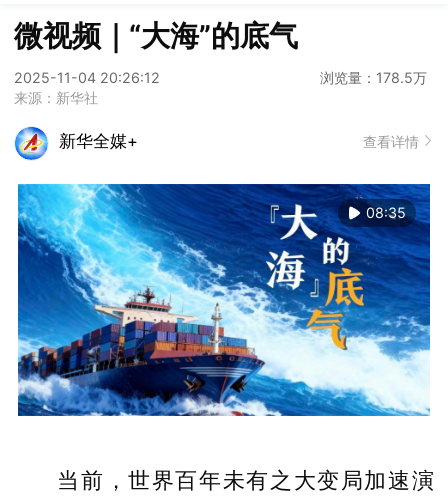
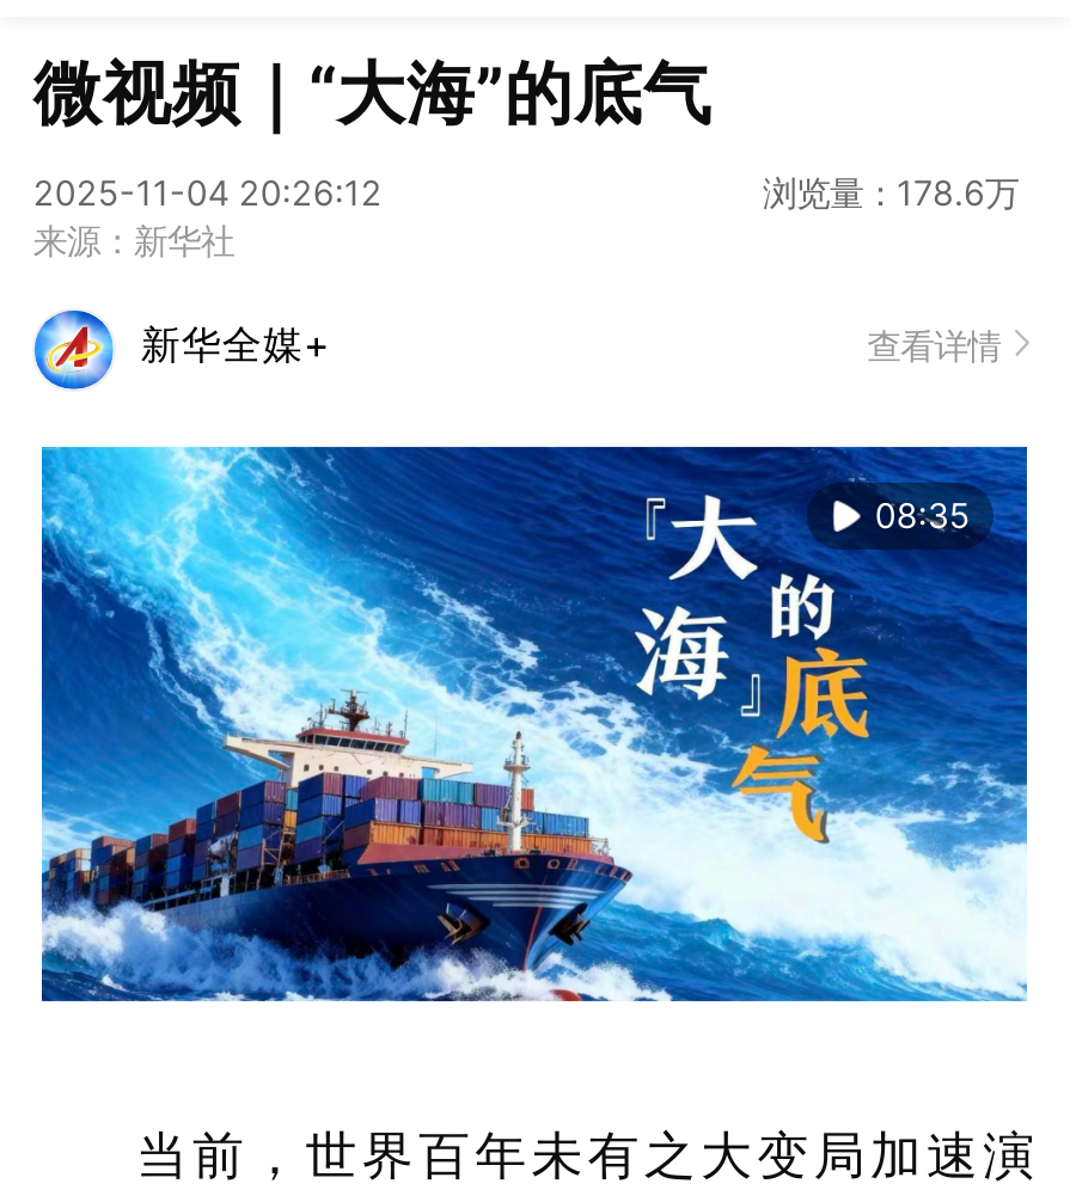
[319,70,426,86] 浏览量：178.5万 -> [763,175,1019,214] 浏览量：178.6万

